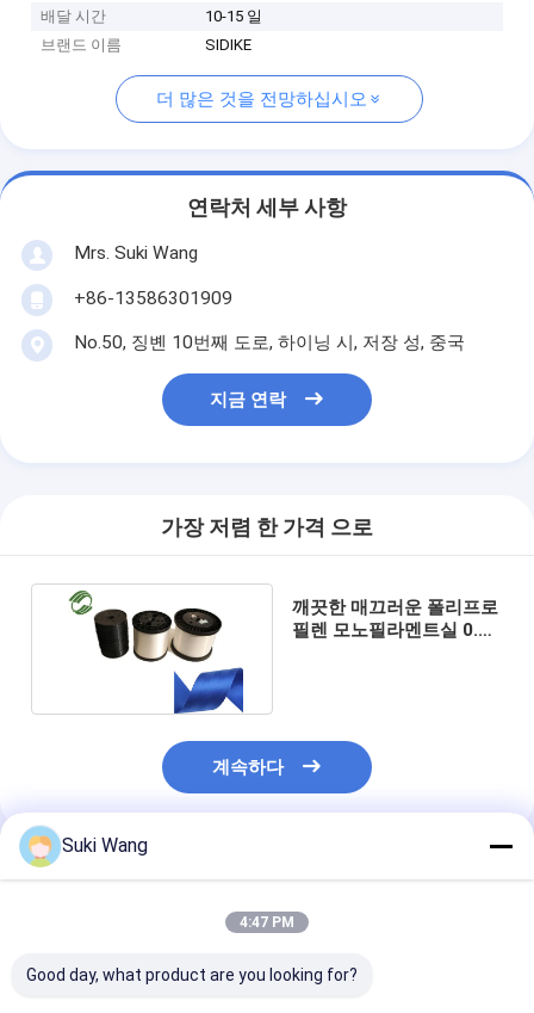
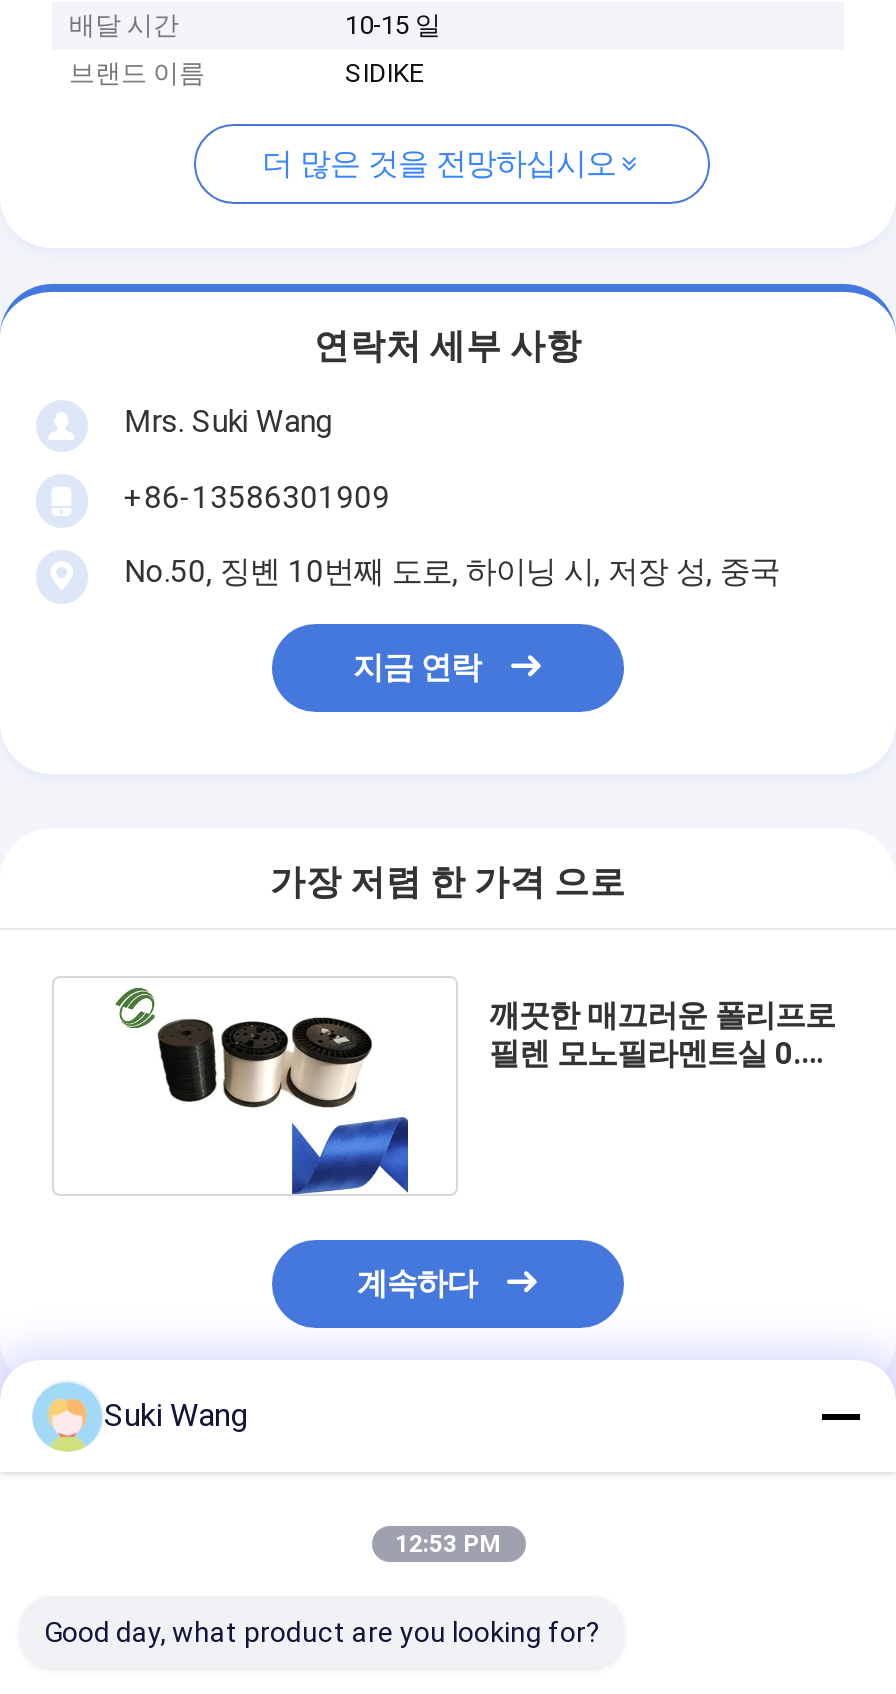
[240,914,294,931] 4:47 PM -> [395,1530,501,1558] 12:53 PM

